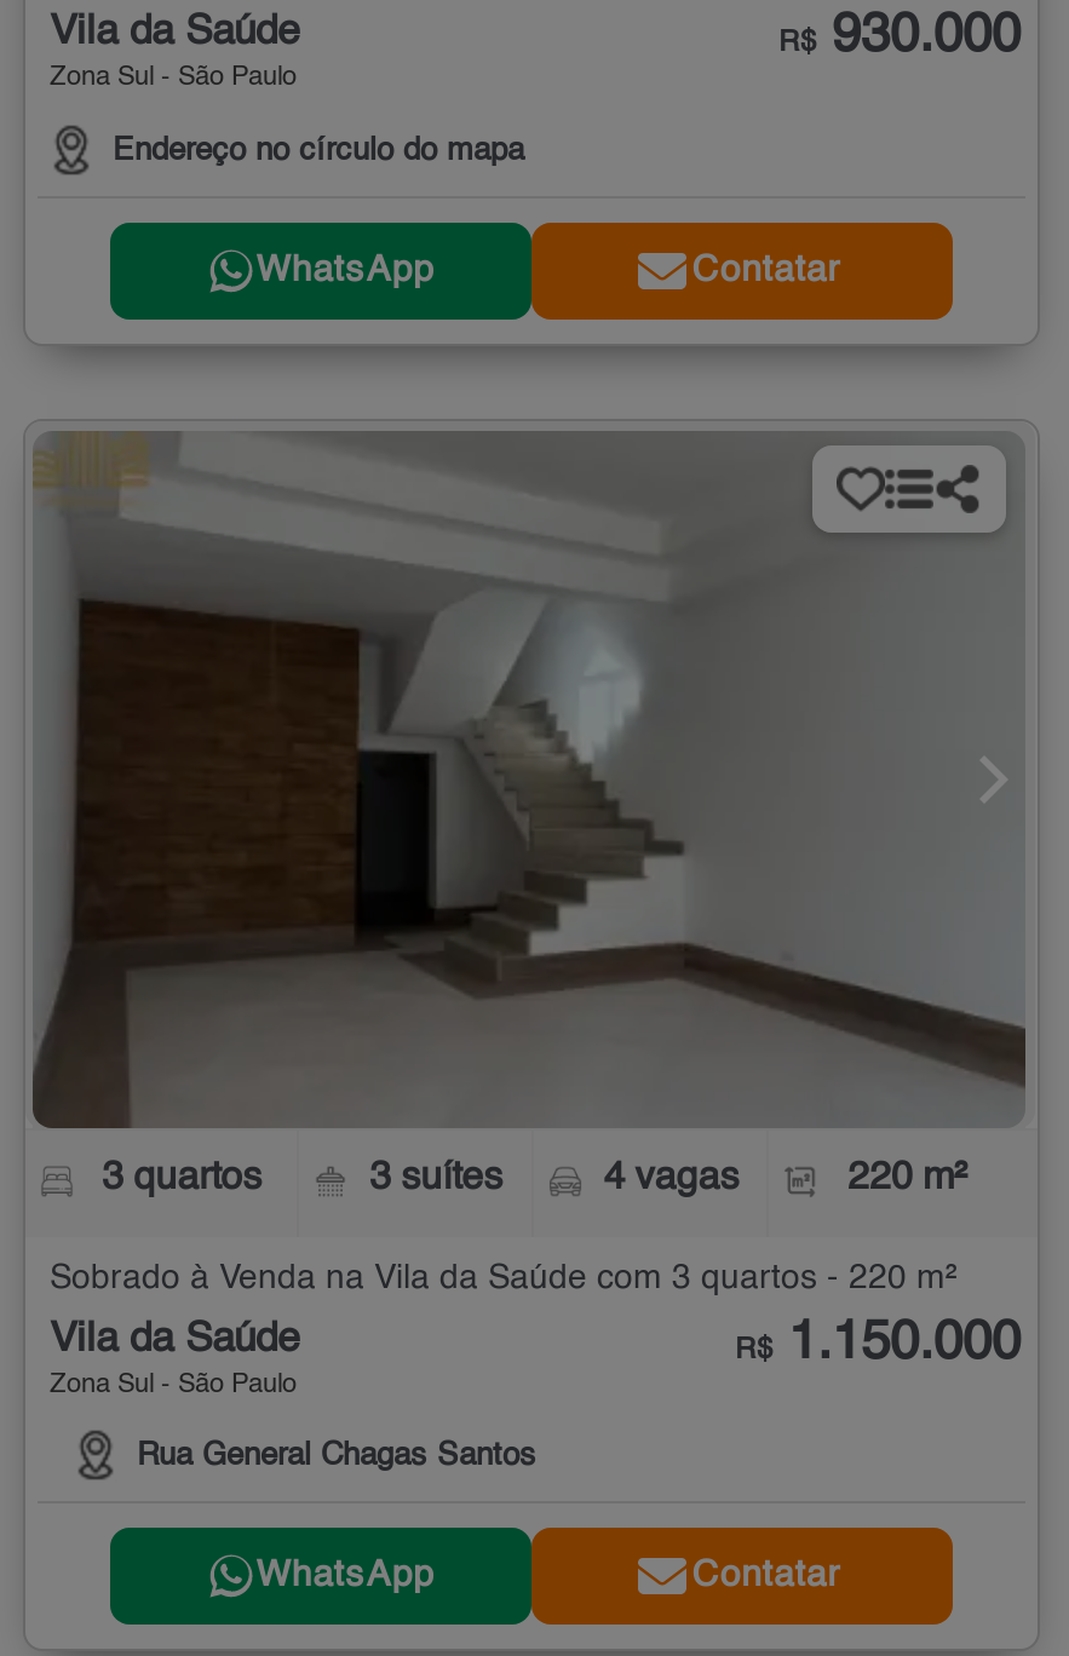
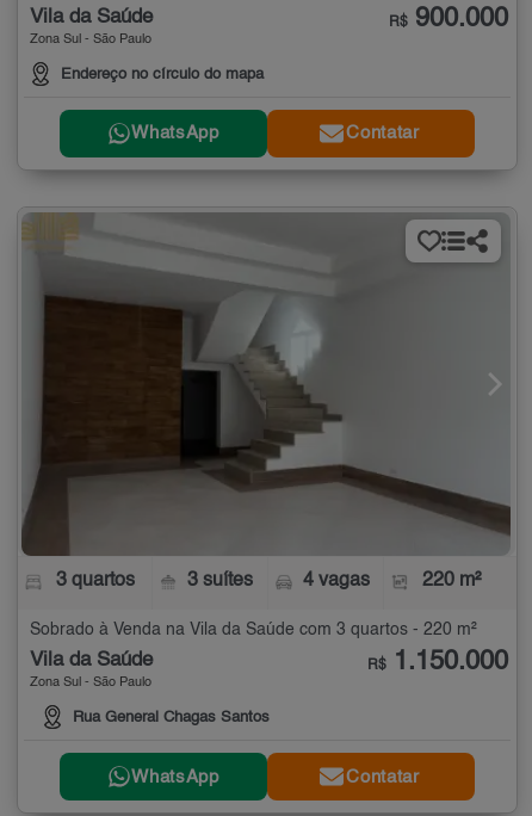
[778,11,1021,64] R$930.000 -> [389,5,508,32] R$900.000

